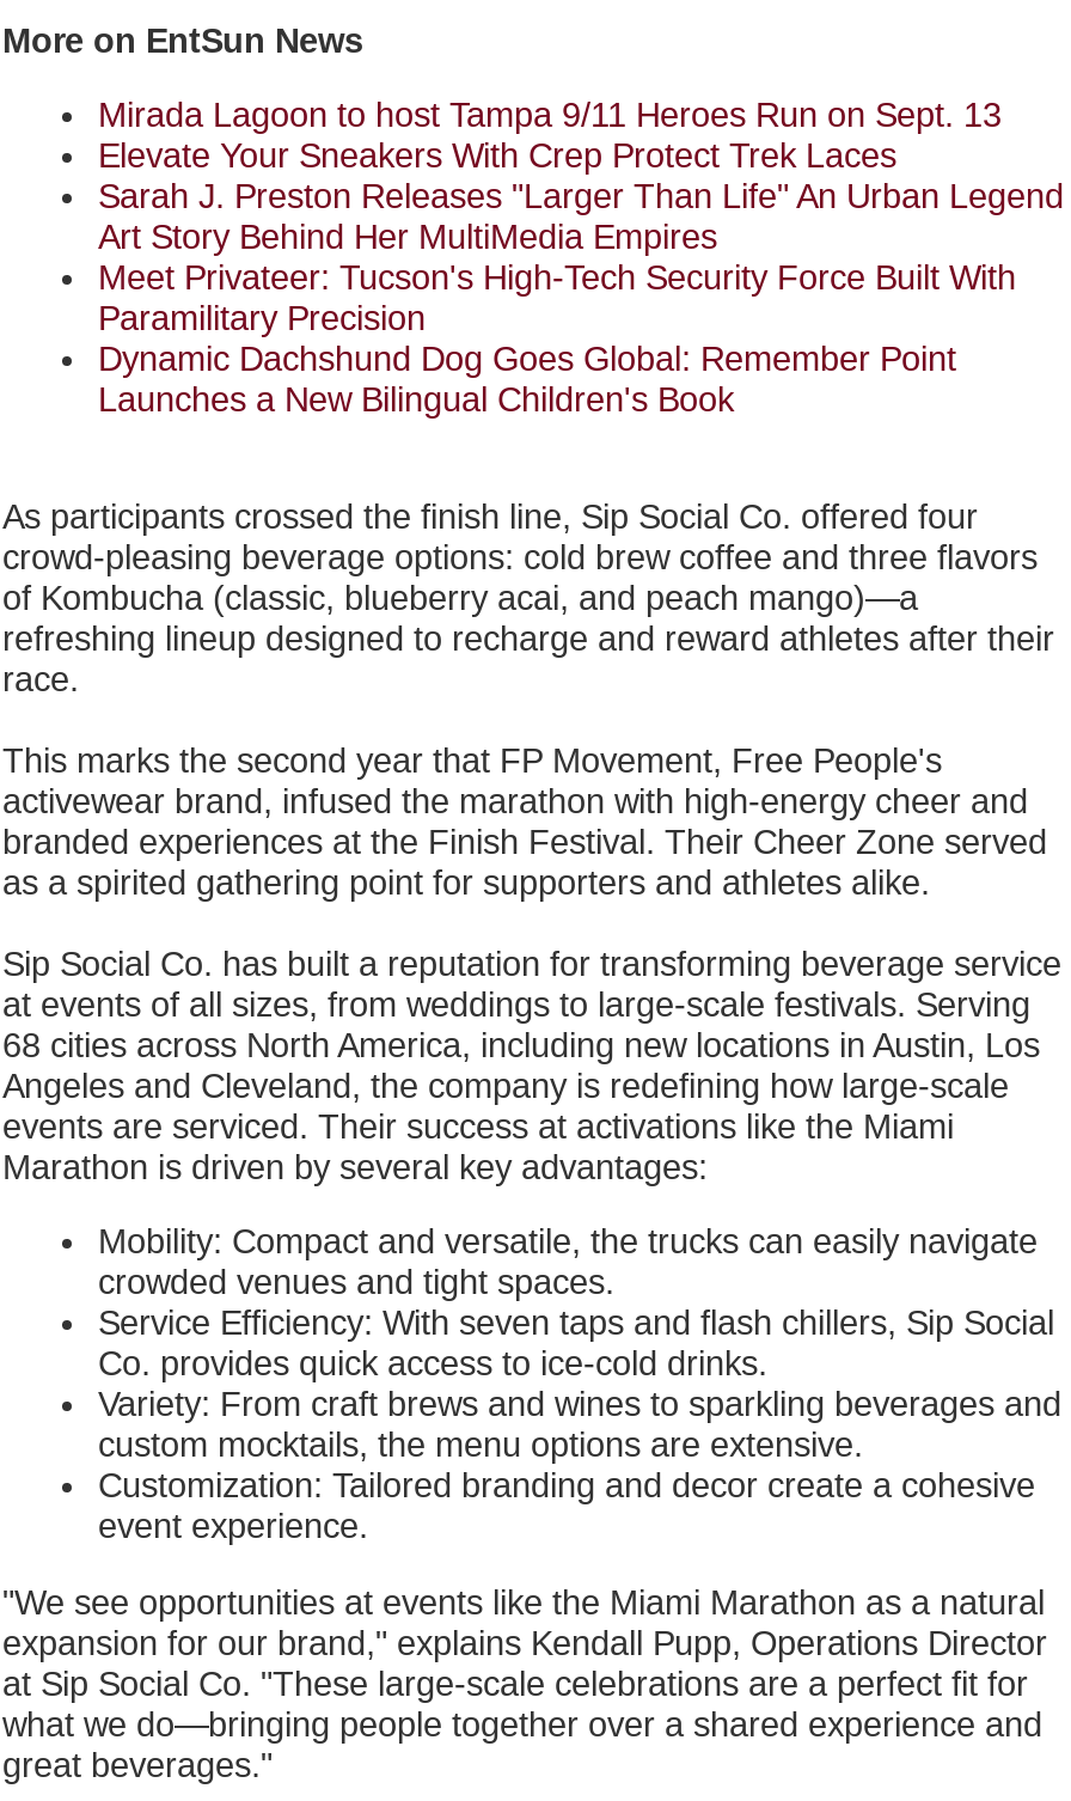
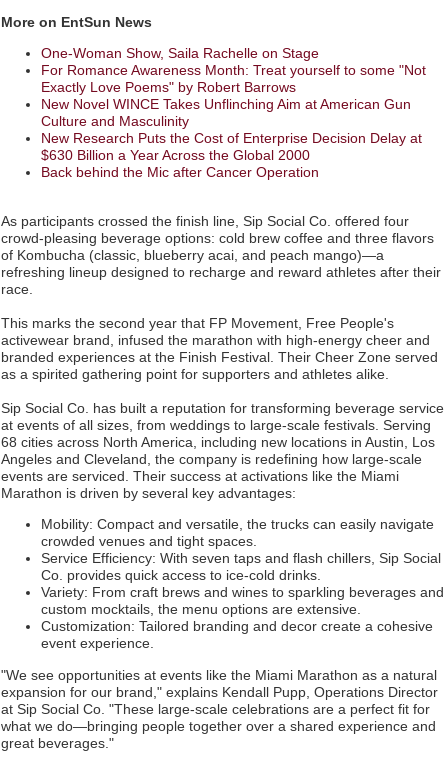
[98,97,1064,420] Mirada Lagoon to host Tampa 9/11 Heroes Run on Sept. 13 | Elevate Your Sneakers With Crep Protect Trek Laces | Sarah J. Preston Releases "Larger Than Life" An Urban Legend | Art Story Behind Her MultiMedia Empires | Meet Privateer: Tucson's High-Tech Security Force Built With | Paramilitary Precision | Dynamic Dachshund Dog Goes Global: Remember Point | Launches a New Bilingual Children's Book -> [41,45,426,180] One-Woman Show, Saila Rachelle on Stage | For Romance Awareness Month: Treat yourself to some "Not | Exactly Love Poems" by Robert Barrows | New Novel WINCE Takes Unflinching Aim at American Gun | Culture and Masculinity | New Research Puts the Cost of Enterprise Decision Delay at | $630 Billion a Year Across the Global 2000 | Back behind the Mic after Cancer Operation

